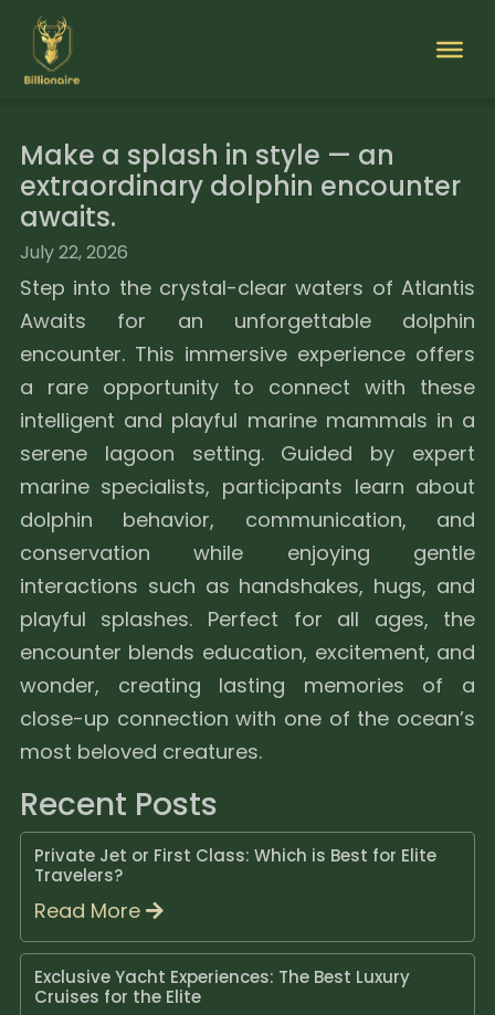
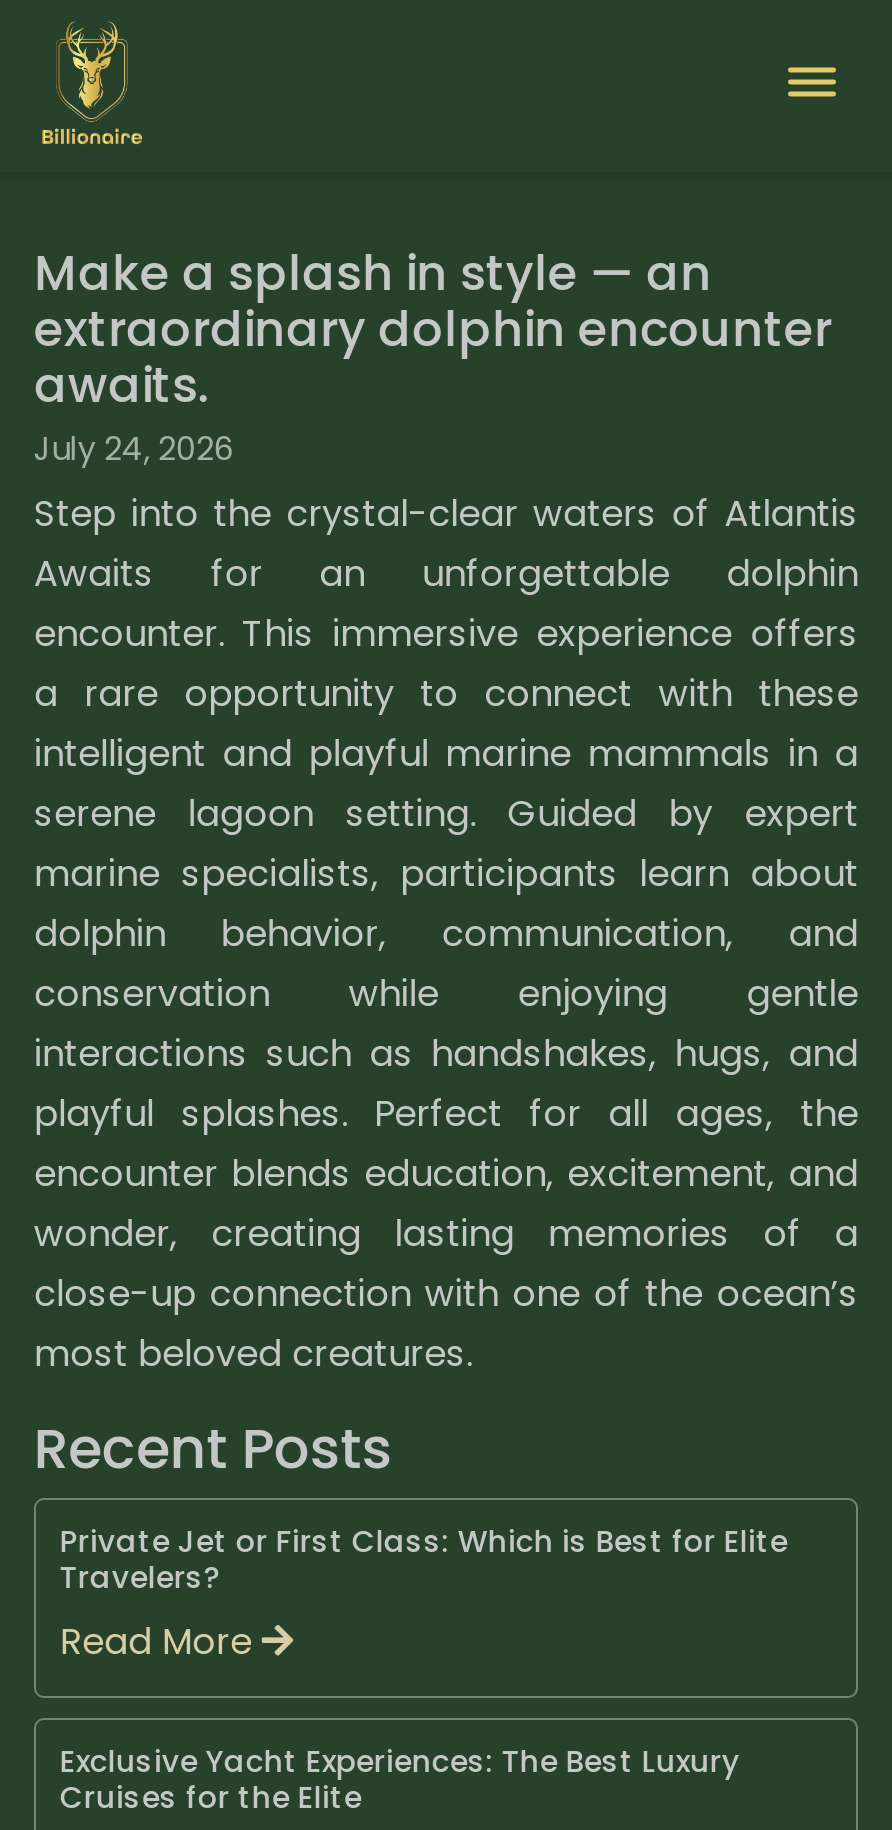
[20,240,128,265] July 22, 2026 -> [34,426,234,472] July 24, 2026

